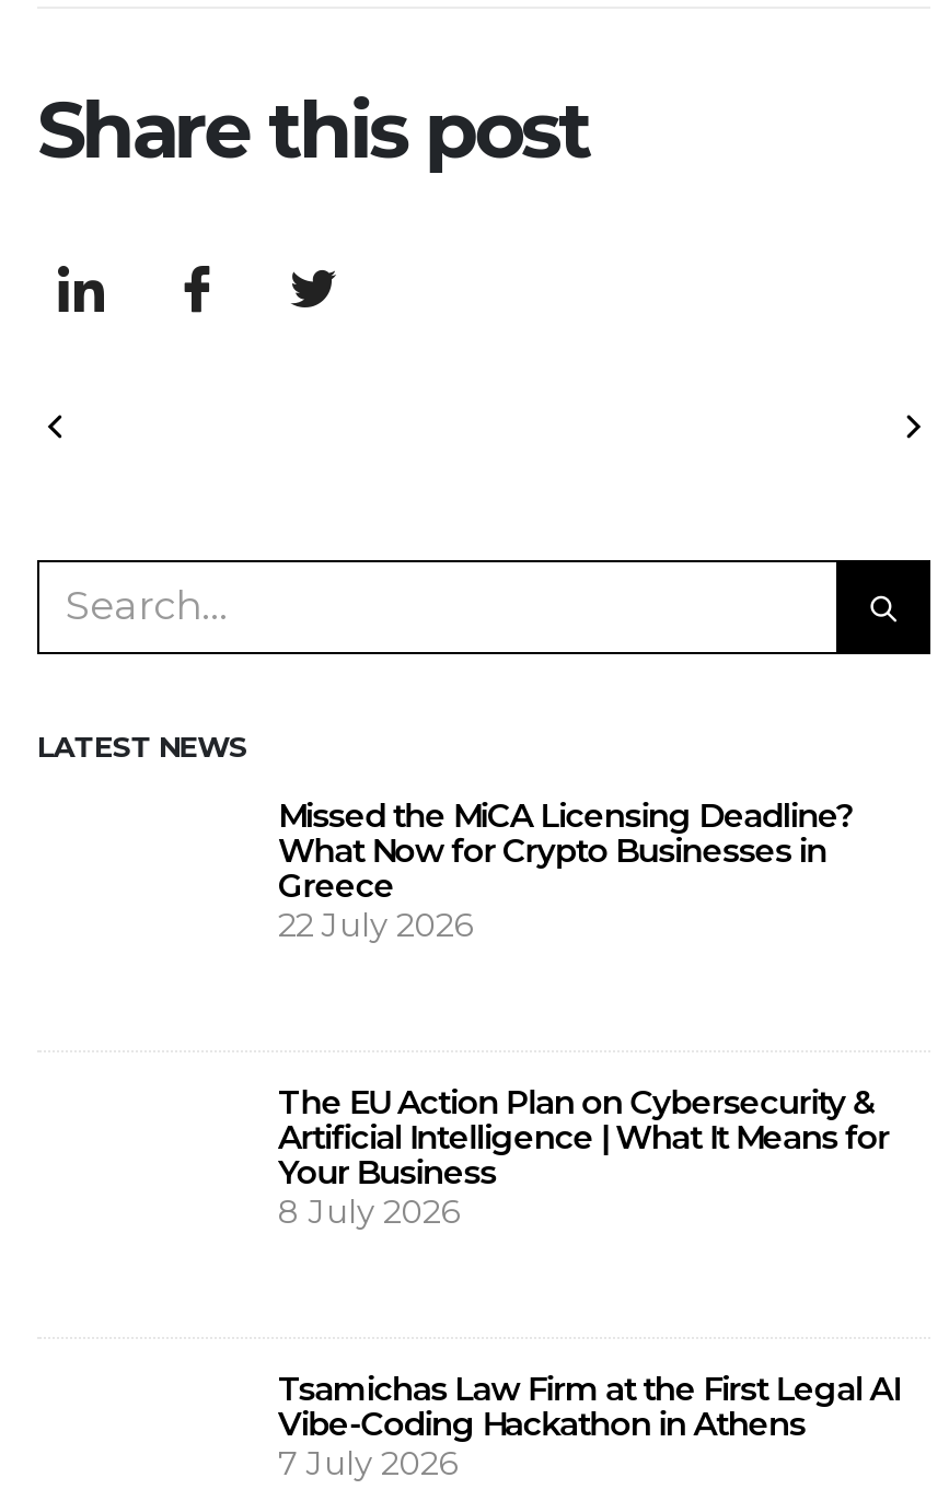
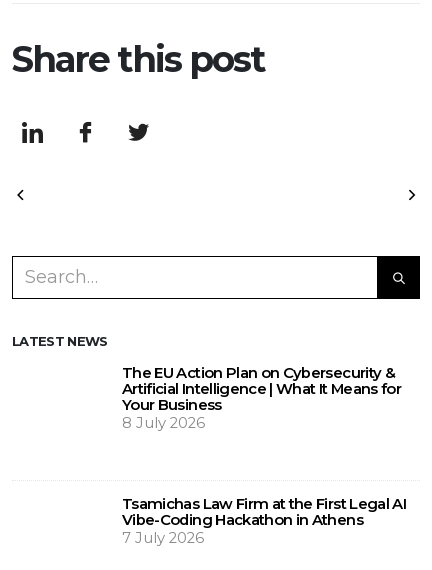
[278,797,854,945] Missed the MiCA Licensing Deadline? | What Now for Crypto Businesses in | Greece | 22 July 2026 -> none

